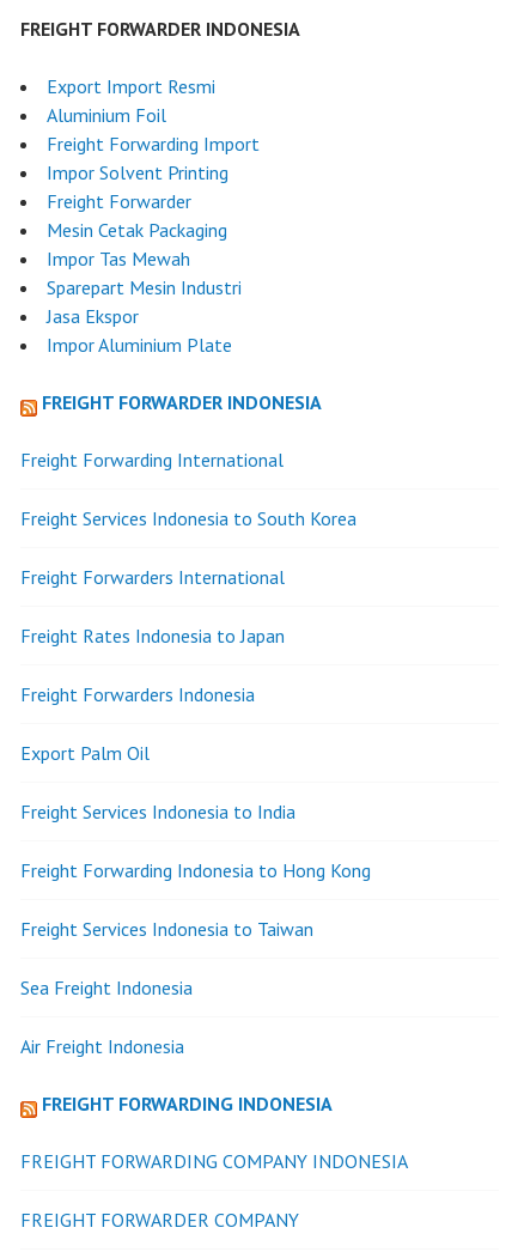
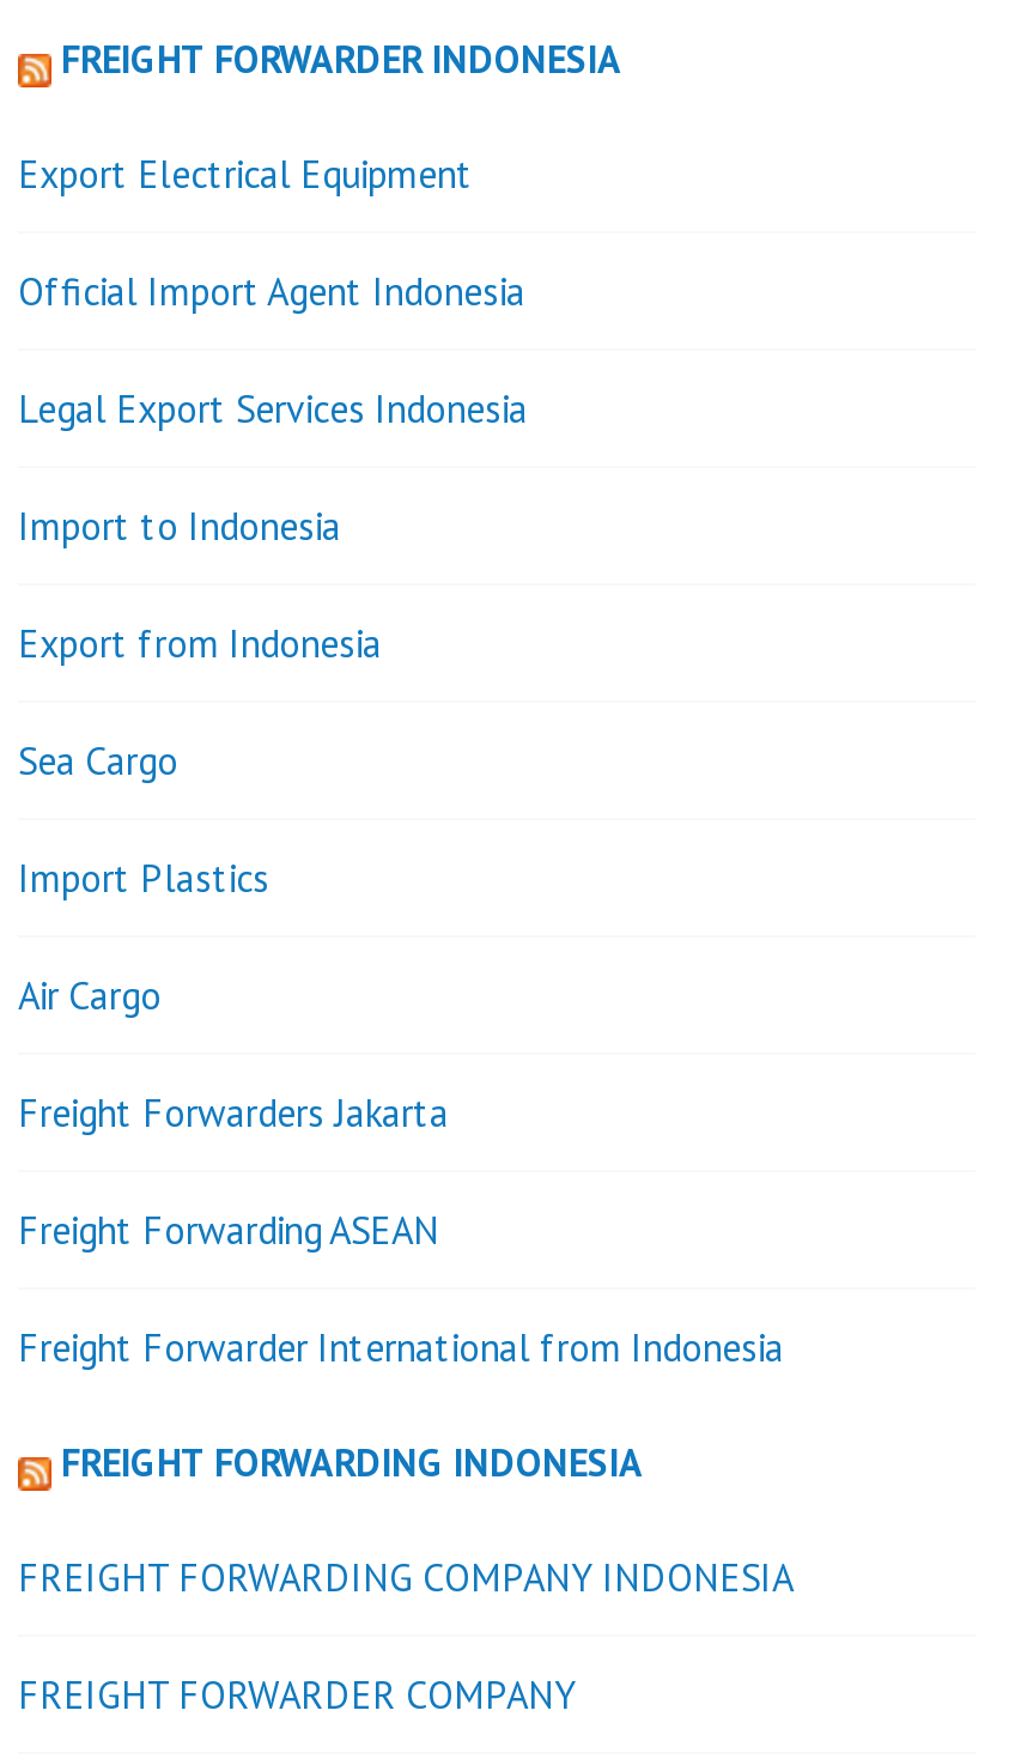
[20,74,371,1058] Export Import Resmi | Aluminium Foil | Freight Forwarding Import | Impor Solvent Printing | Freight Forwarder | Mesin Cetak Packaging | Impor Tas Mewah | Sparepart Mesin Industri | Jasa Ekspor | Impor Aluminium Plate | FREIGHT FORWARDER INDONESIA | Freight Forwarding International | Freight Services Indonesia to South Korea | Freight Forwarders International | Freight Rates Indonesia to Japan | Freight Forwarders Indonesia | Export Palm Oil | Freight Services Indonesia to India | Freight Forwarding Indonesia to Hong Kong | Freight Services Indonesia to Taiwan | Sea Freight Indonesia | Air Freight Indonesia -> [18,150,784,1372] Export Electrical Equipment | Official Import Agent Indonesia | Legal Export Services Indonesia | Import to Indonesia | Export from Indonesia | Sea Cargo | Import Plastics | Air Cargo | Freight Forwarders Jakarta | Freight Forwarding ASEAN | Freight Forwarder International from Indonesia

